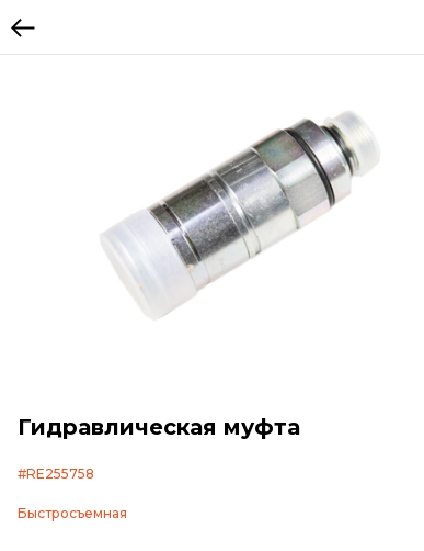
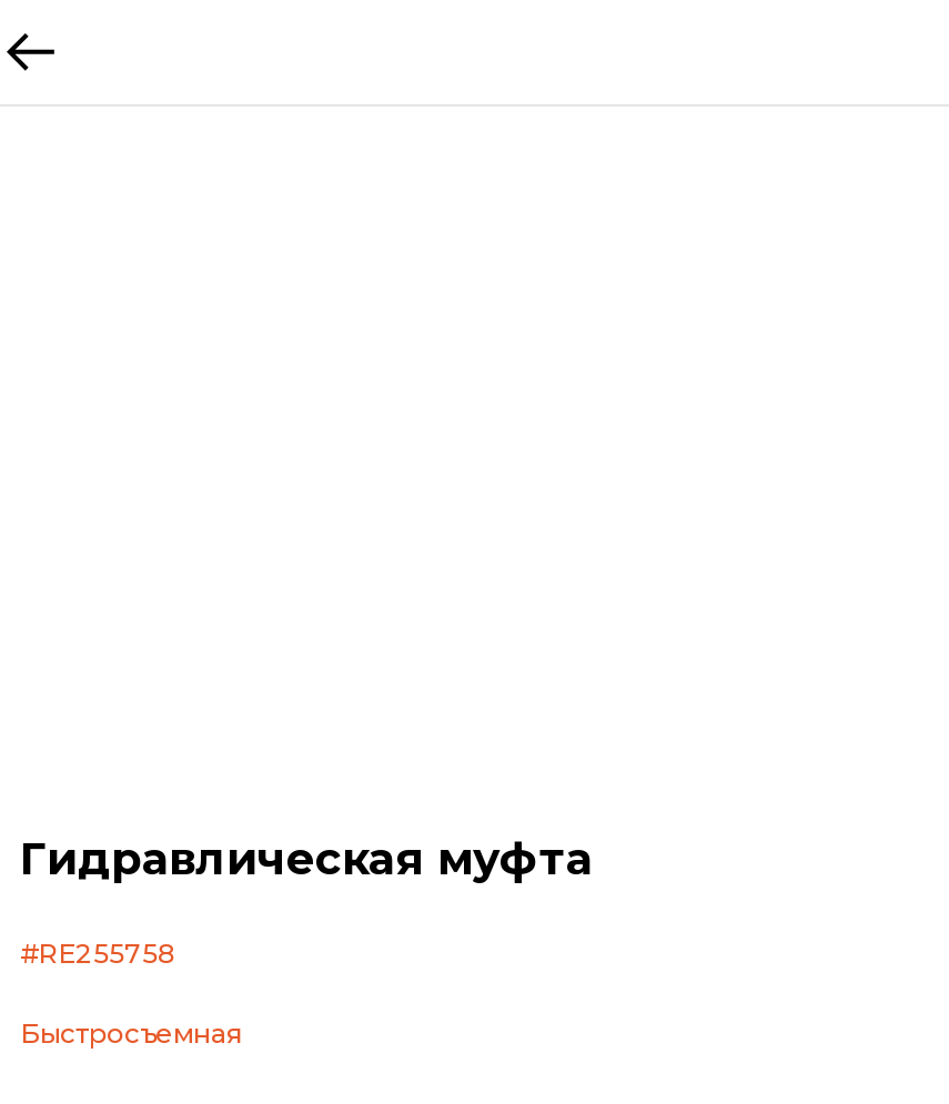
[103,111,377,317] [image] -> none

